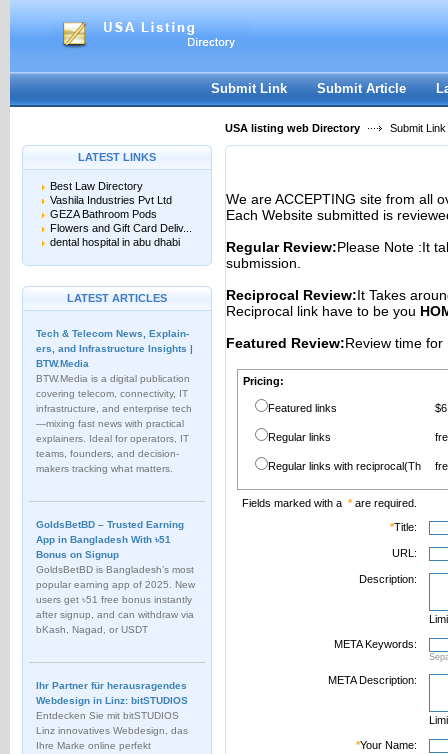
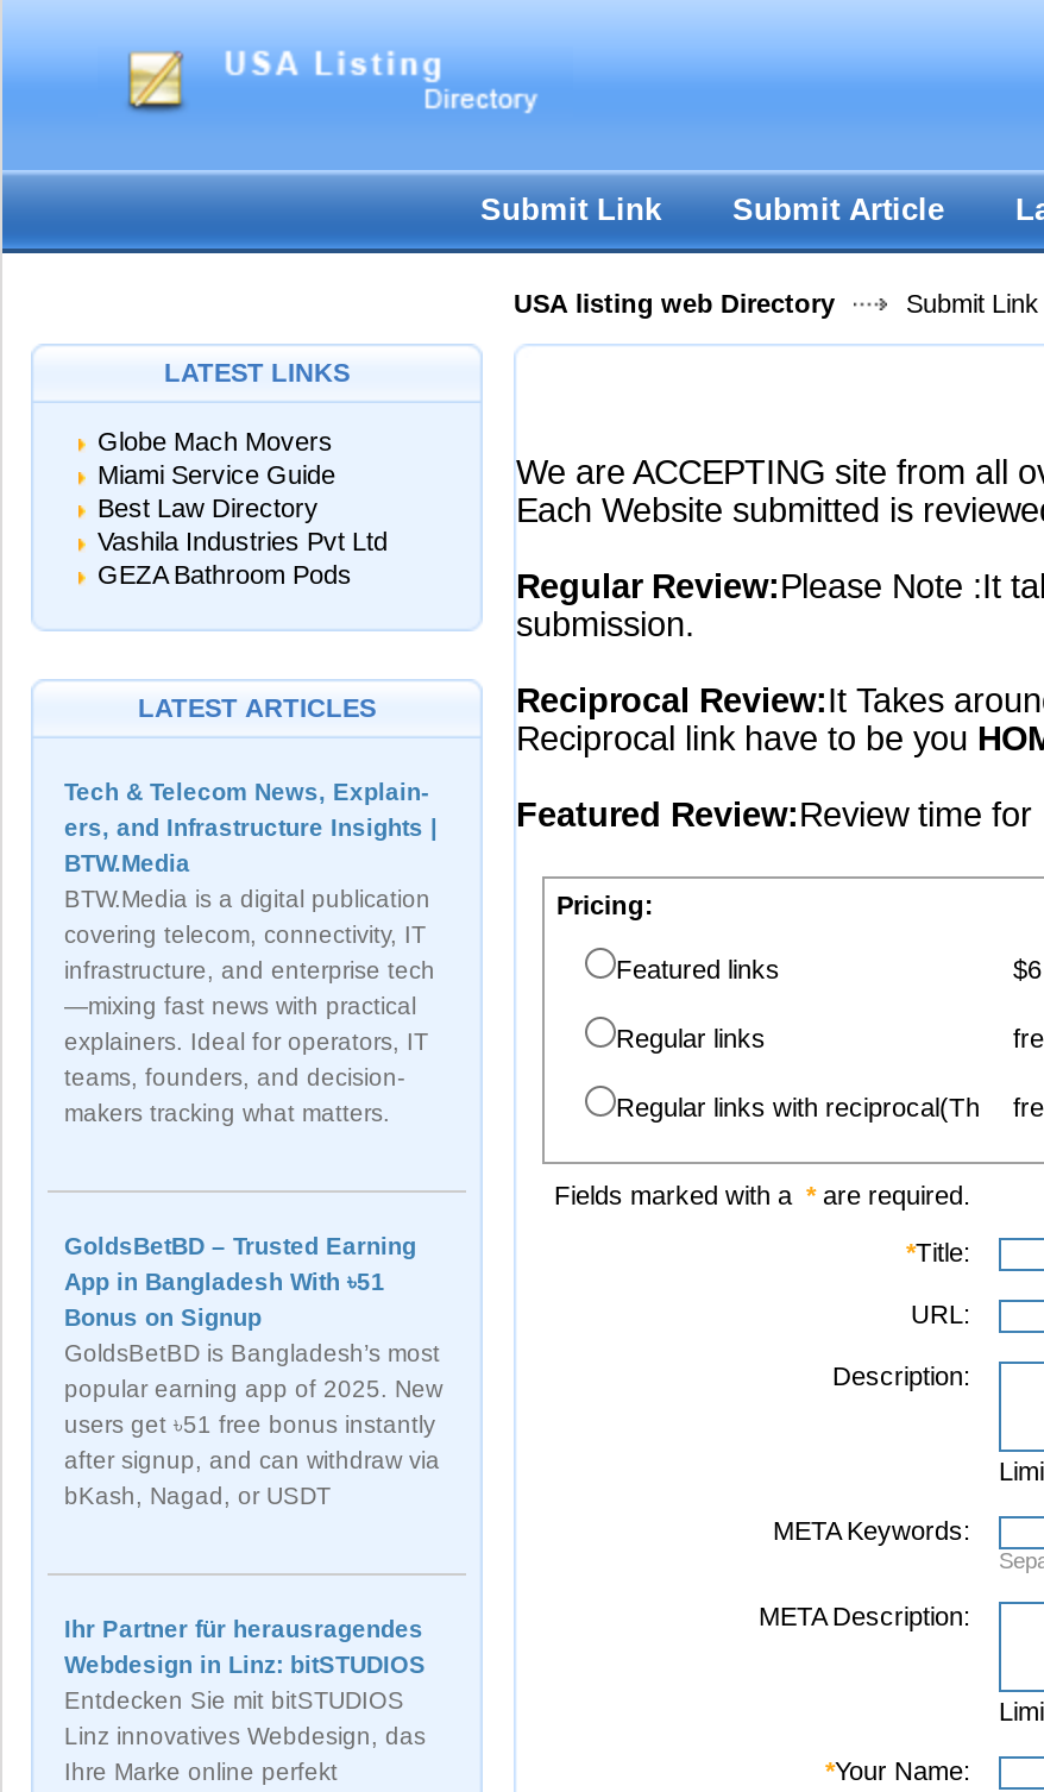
none -> [98,427,335,489] Globe Mach Movers | Miami Service Guide
moved [50,180,172,220] -> [98,493,388,589]: Best Law Directory | Vashila Industries Pvt Ltd | GEZA Bathroom Pods
[50,222,192,248] Flowers and Gift Card Deliv... | dental hospital in abu dhabi -> none

